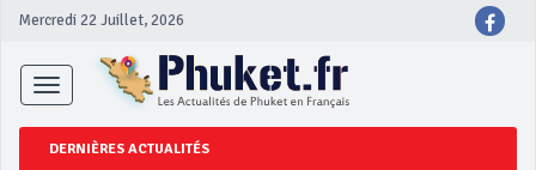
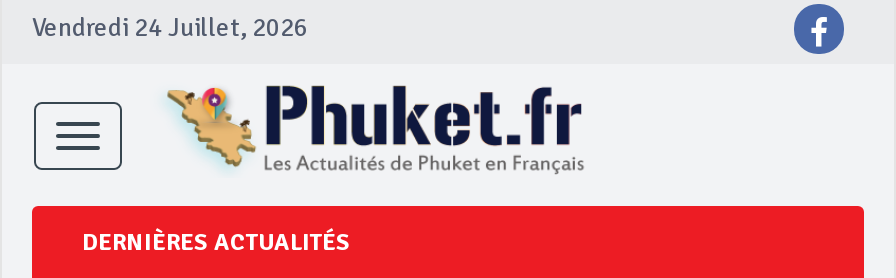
[19,11,184,30] Mercredi 22 Juillet, 2026 -> [32,12,308,44] Vendredi 24 Juillet, 2026

